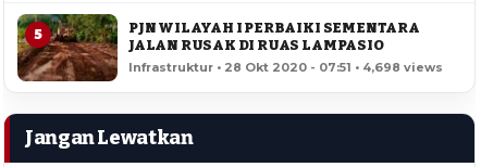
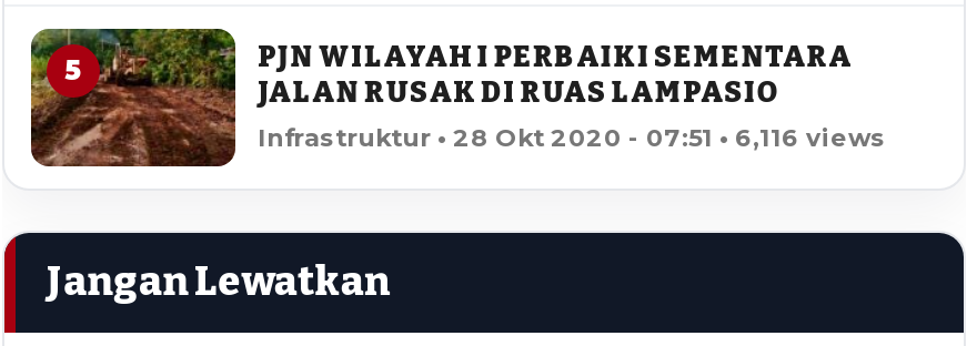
[128,60,443,75] Infrastruktur • 28 Okt 2020 - 07:51 • 4,698 views -> [258,122,886,153] Infrastruktur • 28 Okt 2020 - 07:51 • 6,116 views

